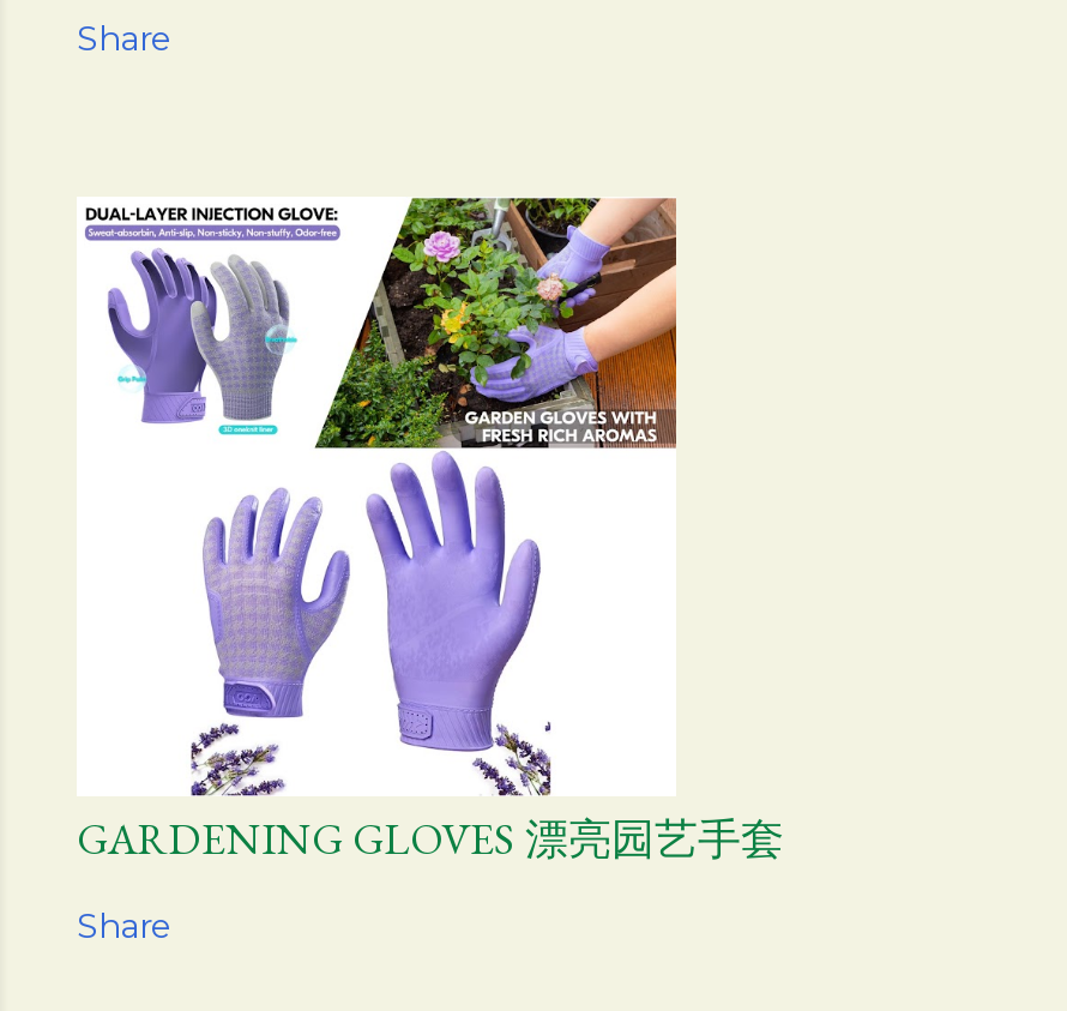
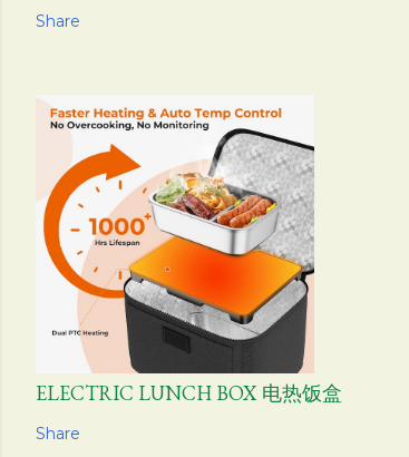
[77,194,784,865] [image] | GARDENING GLOVES 漂亮园艺手套 -> [36,95,342,405] [image] | ELECTRIC LUNCH BOX 电热饭盒

